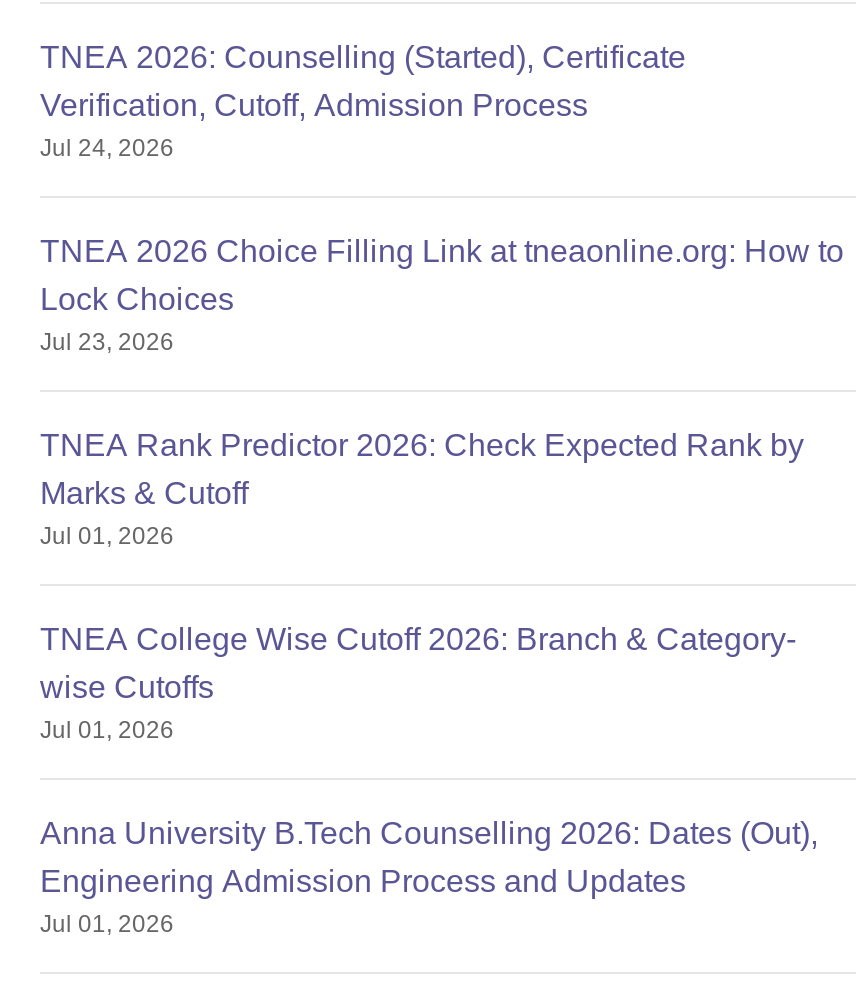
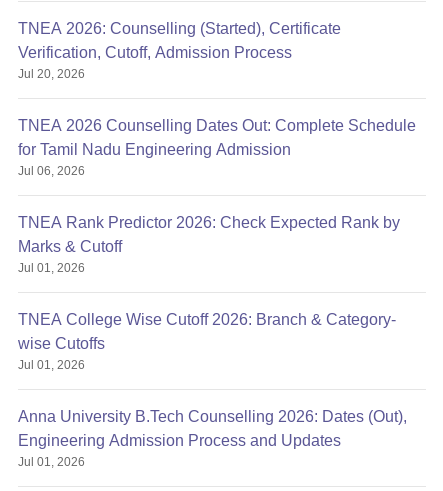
[40,134,174,162] Jul 24, 2026 -> [18,67,85,81] Jul 20, 2026
[40,234,844,356] TNEA 2026 Choice Filling Link at tneaonline.org: How to | Lock Choices | Jul 23, 2026 -> [18,117,416,178] TNEA 2026 Counselling Dates Out: Complete Schedule | for Tamil Nadu Engineering Admission | Jul 06, 2026

